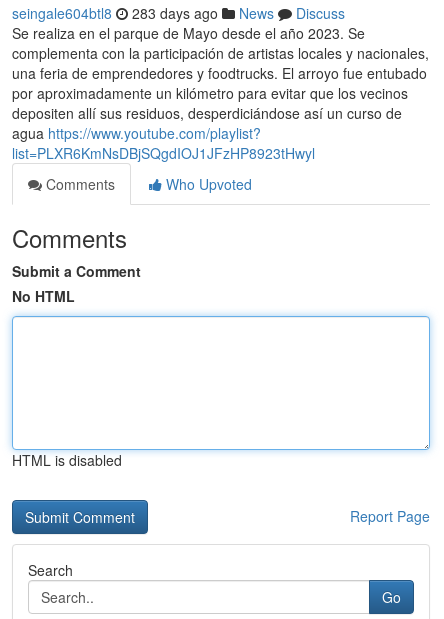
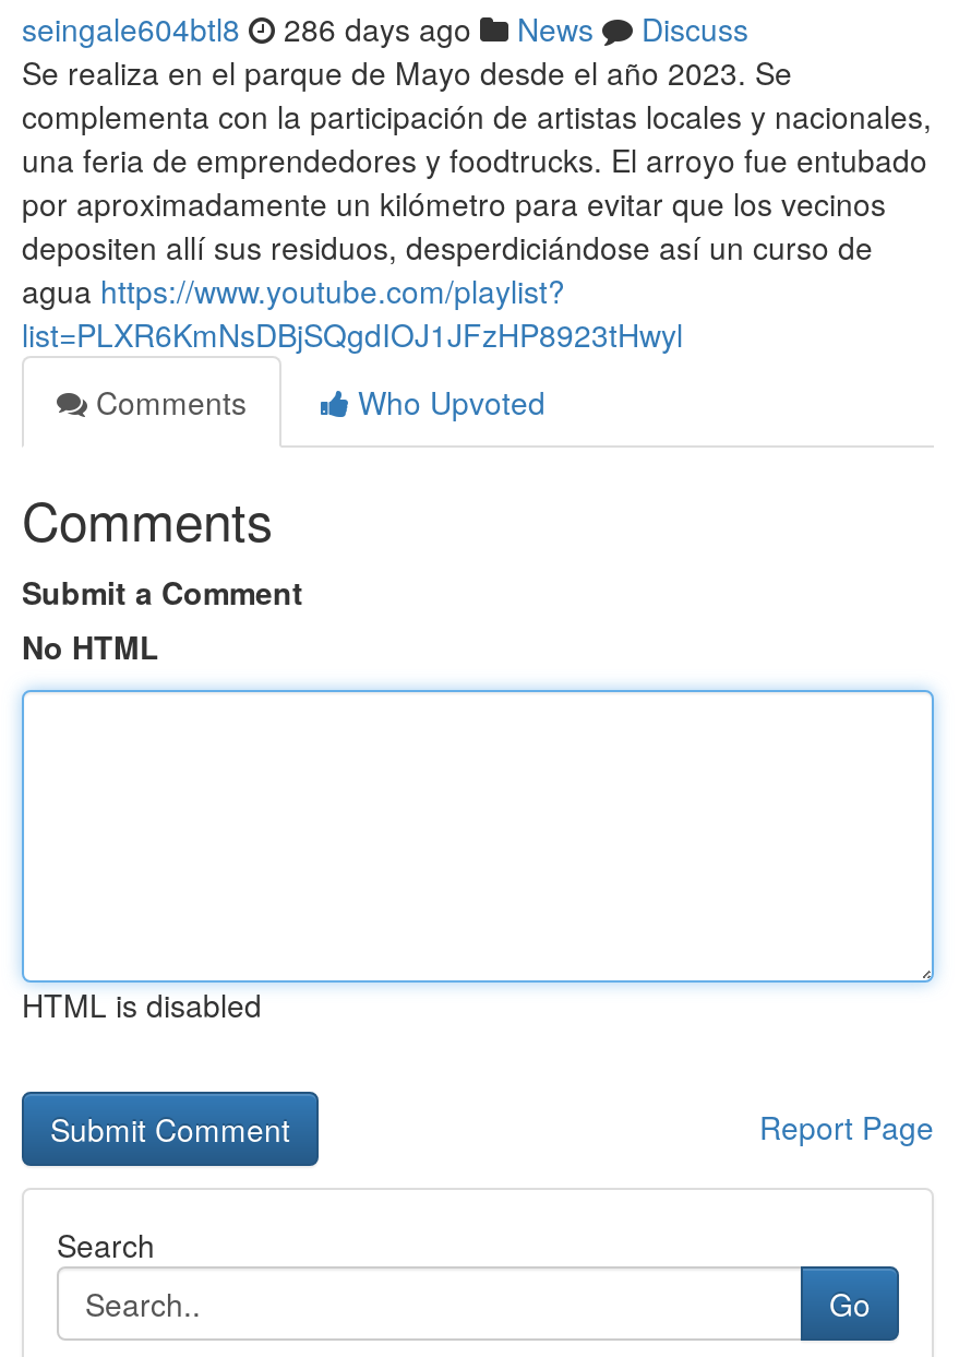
[12,3,345,23] seingale604btl8 283 days ago News Discuss -> [22,7,748,50] seingale604btl8 286 days ago News Discuss

